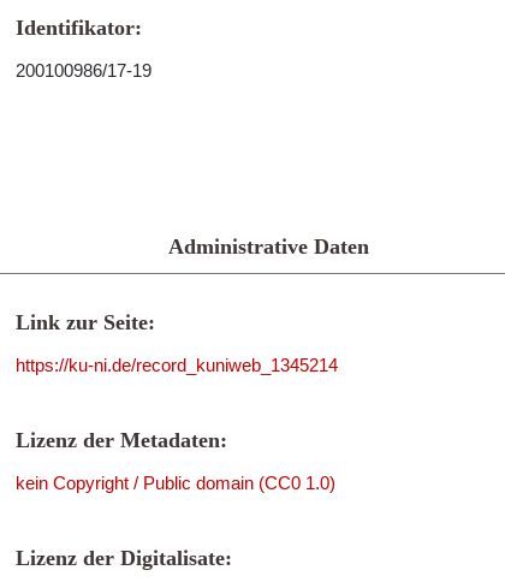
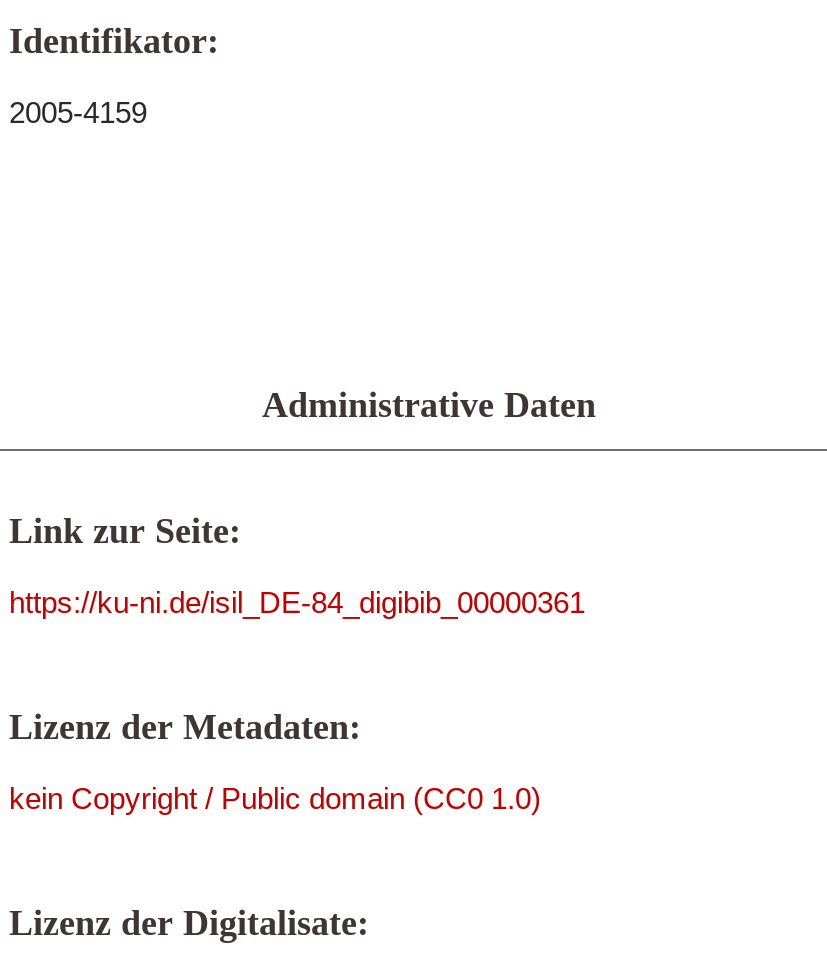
[16,60,151,81] 200100986/17-19 -> [9,95,147,129] 2005-4159
[16,355,338,375] https://ku-ni.de/record_kuniweb_1345214 -> [9,585,585,619] https://ku-ni.de/isil_DE-84_digibib_00000361

